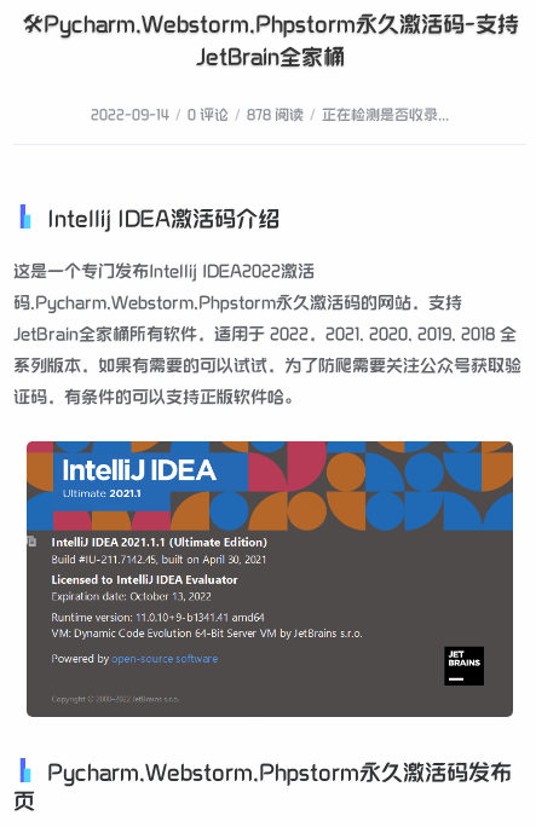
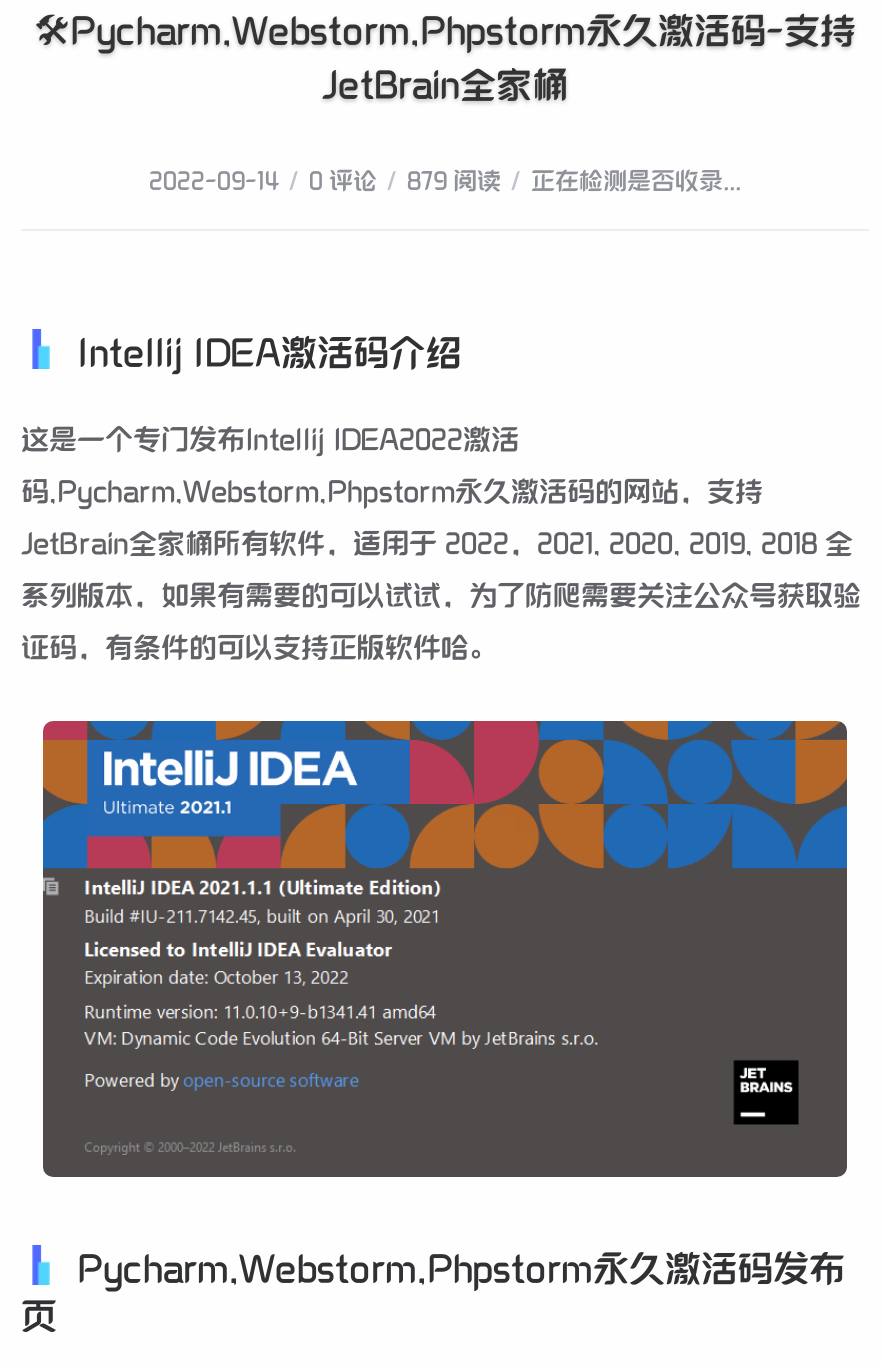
[91,106,449,125] 2022-09-14 / 0 评论 / 878 阅读 / 正在检测是否收录... -> [149,167,741,197] 2022-09-14 / 0 评论 / 879 阅读 / 正在检测是否收录...

